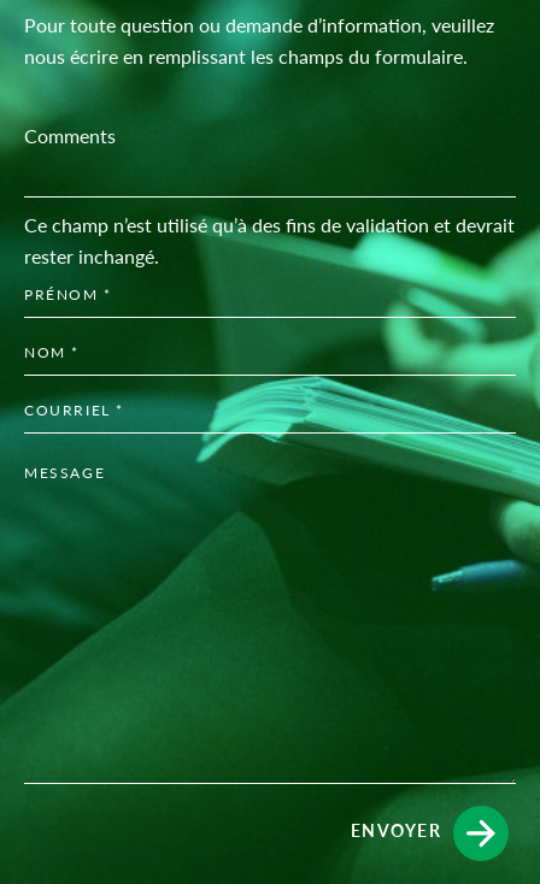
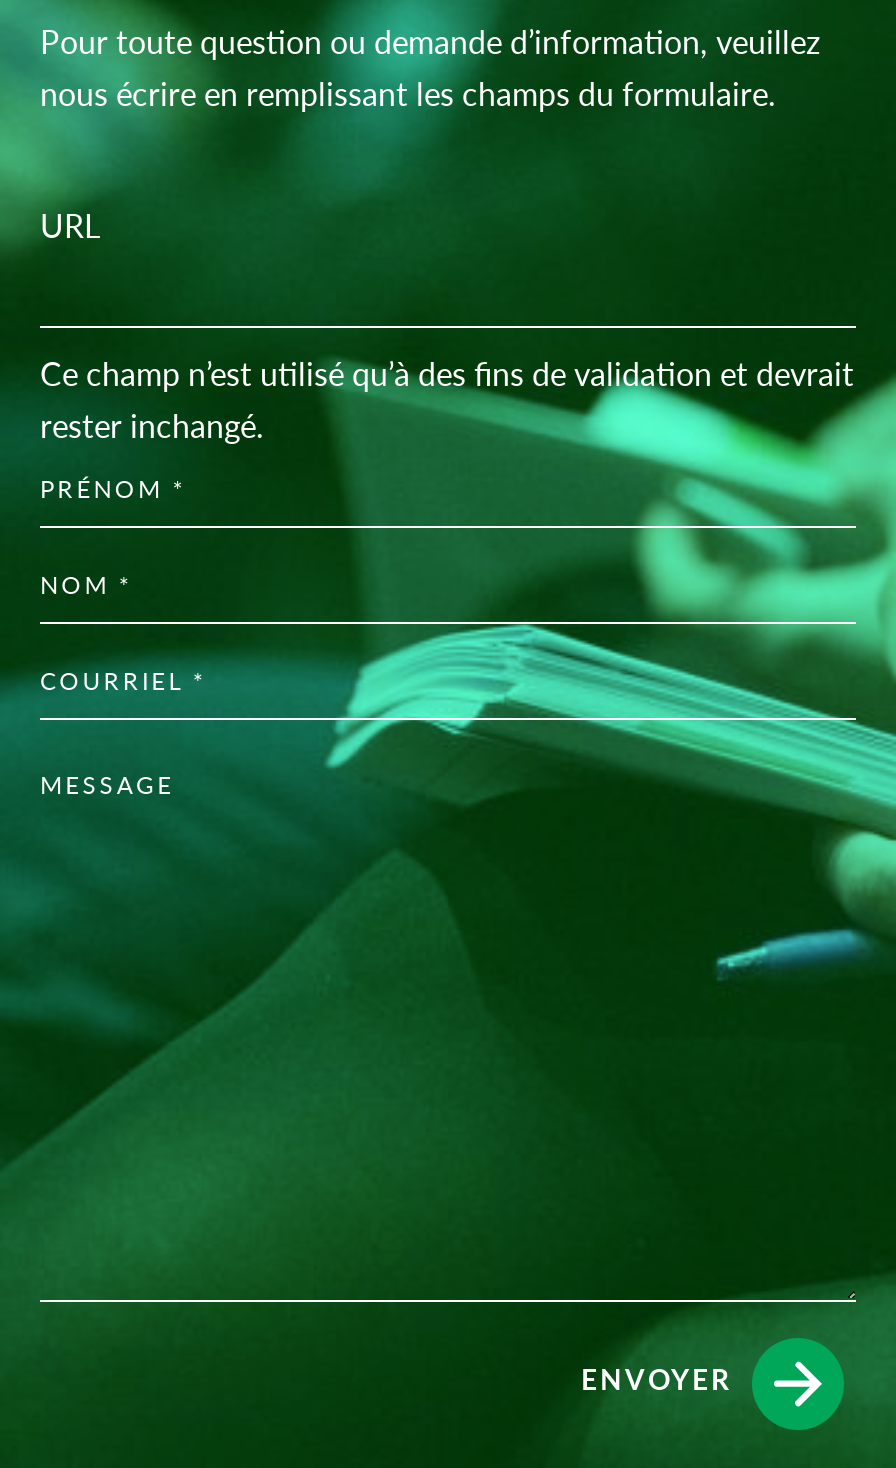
[24,121,116,149] Comments -> [40,201,100,247] URL

